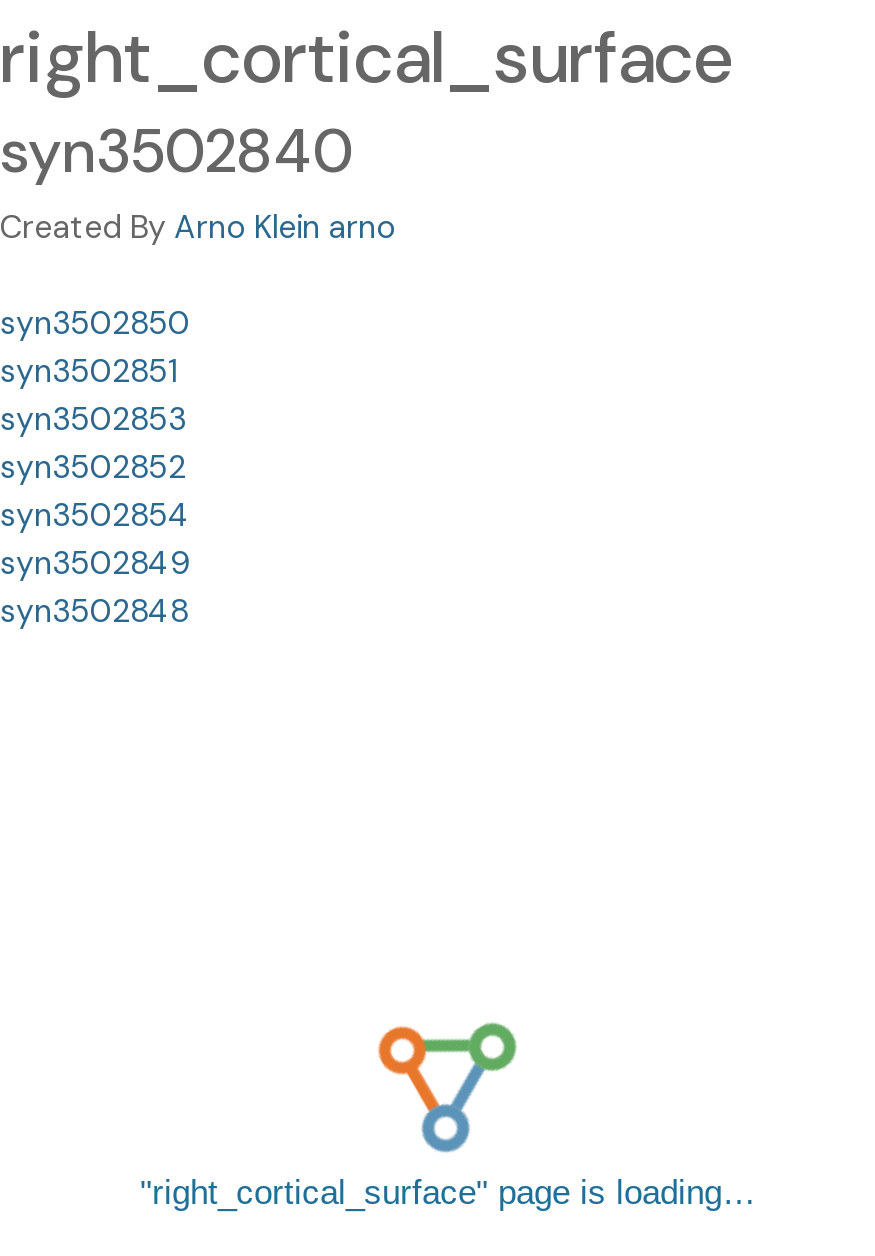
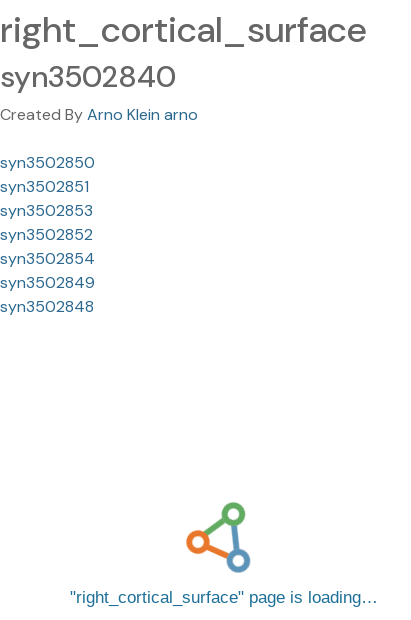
[372,1002,518,1154] [image] -> [185,501,258,577] [image]

